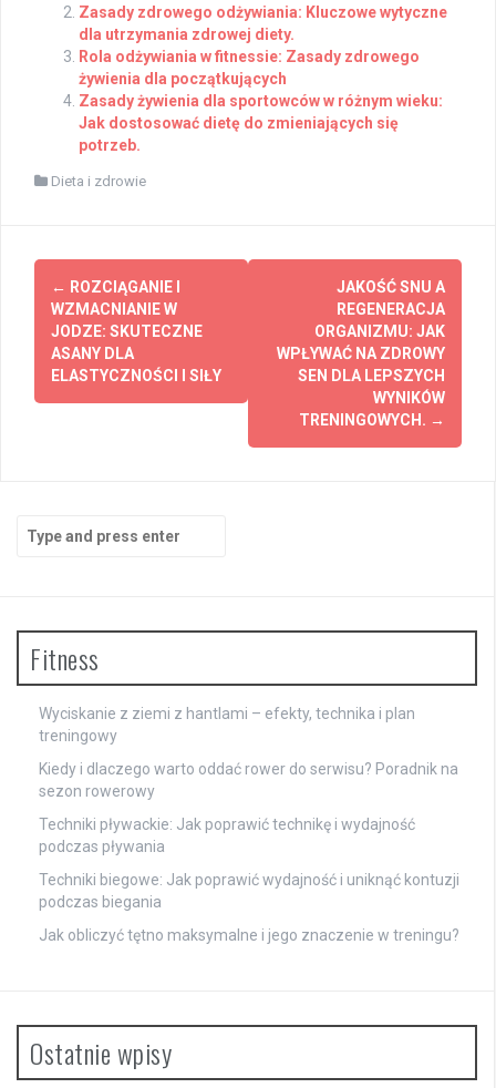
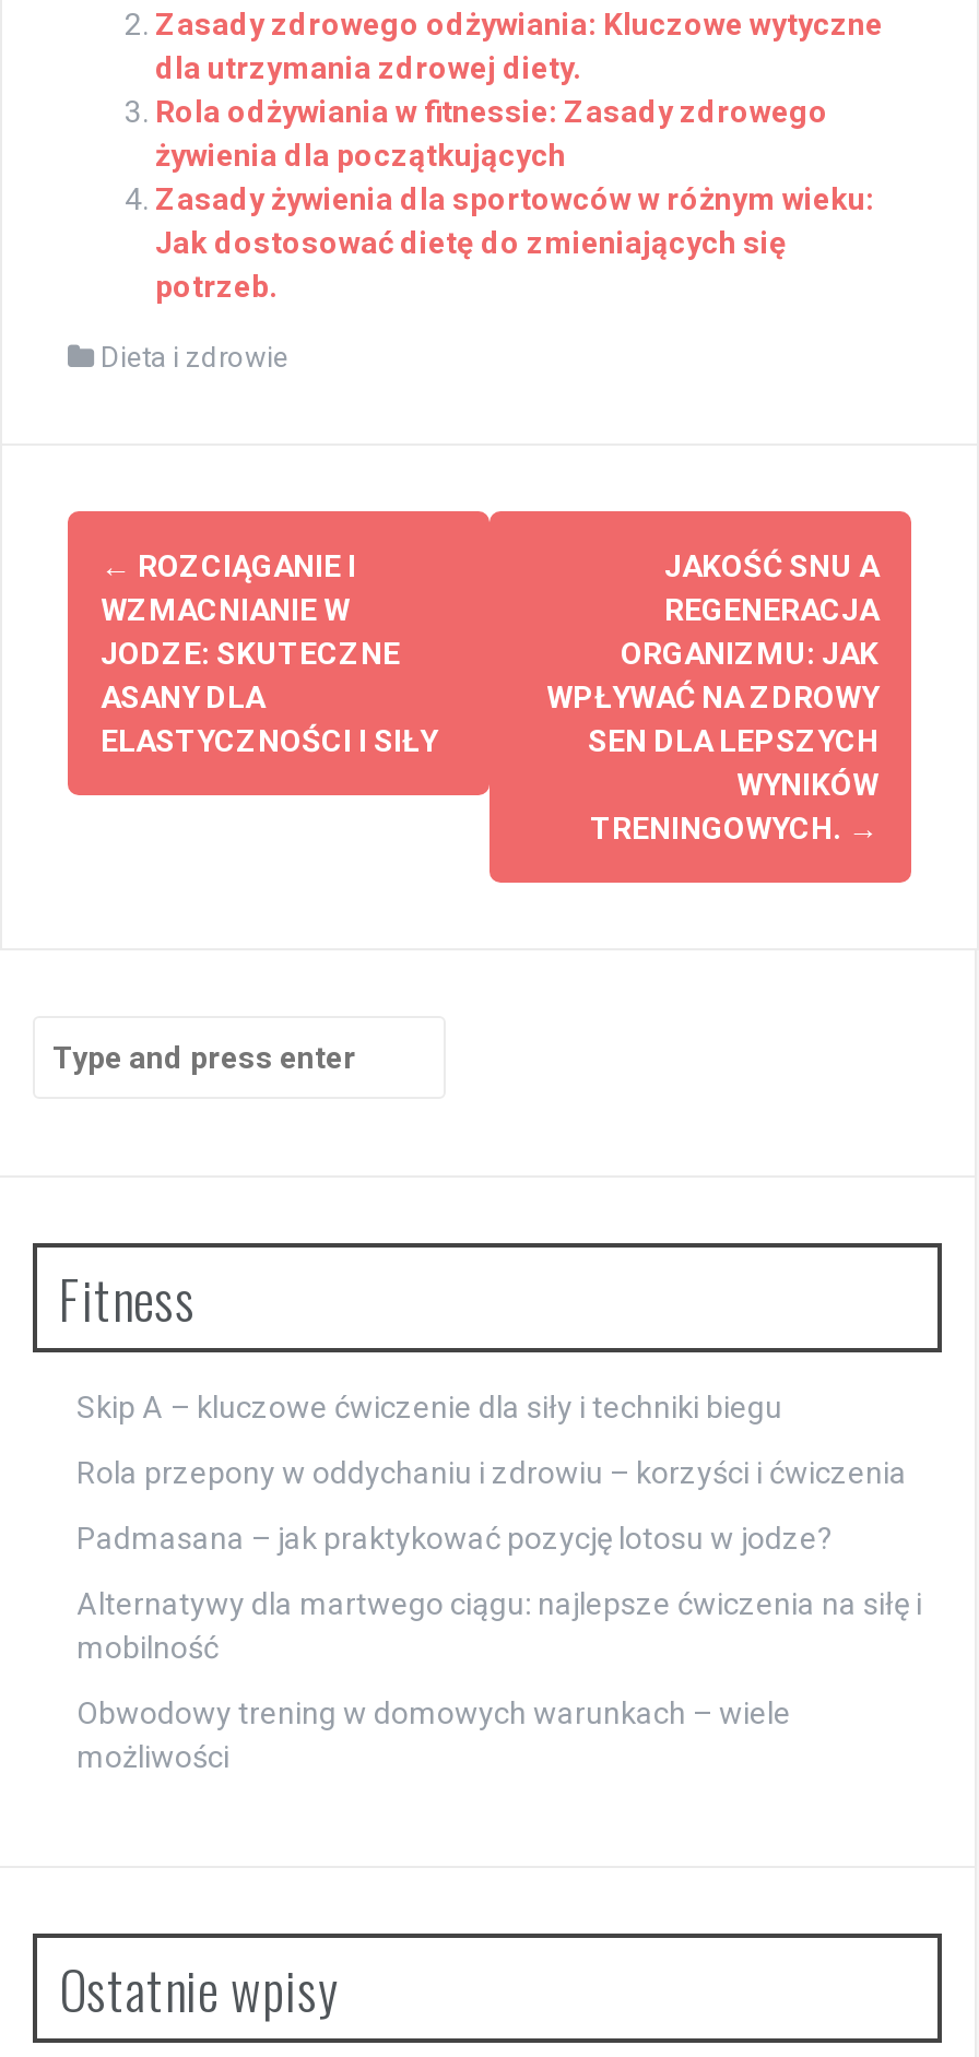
[39,705,415,744] Wyciskanie z ziemi z hantlami – efekty, technika i plan | treningowy -> [76,1389,782,1424] Skip A – kluczowe ćwiczenie dla siły i techniki biegu
[39,760,458,800] Kiedy i dlaczego warto oddać rower do serwisu? Poradnik na | sezon rowerowy -> [76,1455,907,1490] Rola przepony w oddychaniu i zdrowiu – korzyści i ćwiczenia
[39,815,415,855] Techniki pływackie: Jak poprawić technikę i wydajność | podczas pływania -> [76,1520,833,1555] Padmasana – jak praktykować pozycję lotosu w jodze?
[39,871,459,911] Techniki biegowe: Jak poprawić wydajność i uniknąć kontuzji | podczas biegania -> [76,1586,922,1665] Alternatywy dla martwego ciągu: najlepsze ćwiczenia na siłę i | mobilność
[39,926,459,944] Jak obliczyć tętno maksymalne i jego znaczenie w treningu? -> [76,1695,791,1774] Obwodowy trening w domowych warunkach – wiele | możliwości

